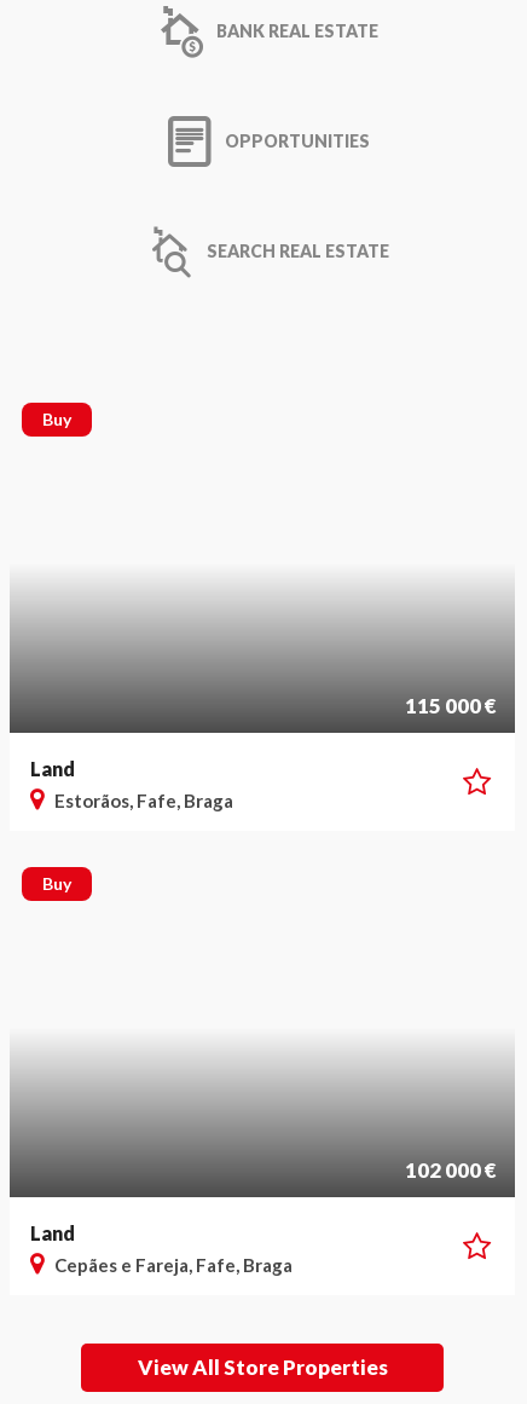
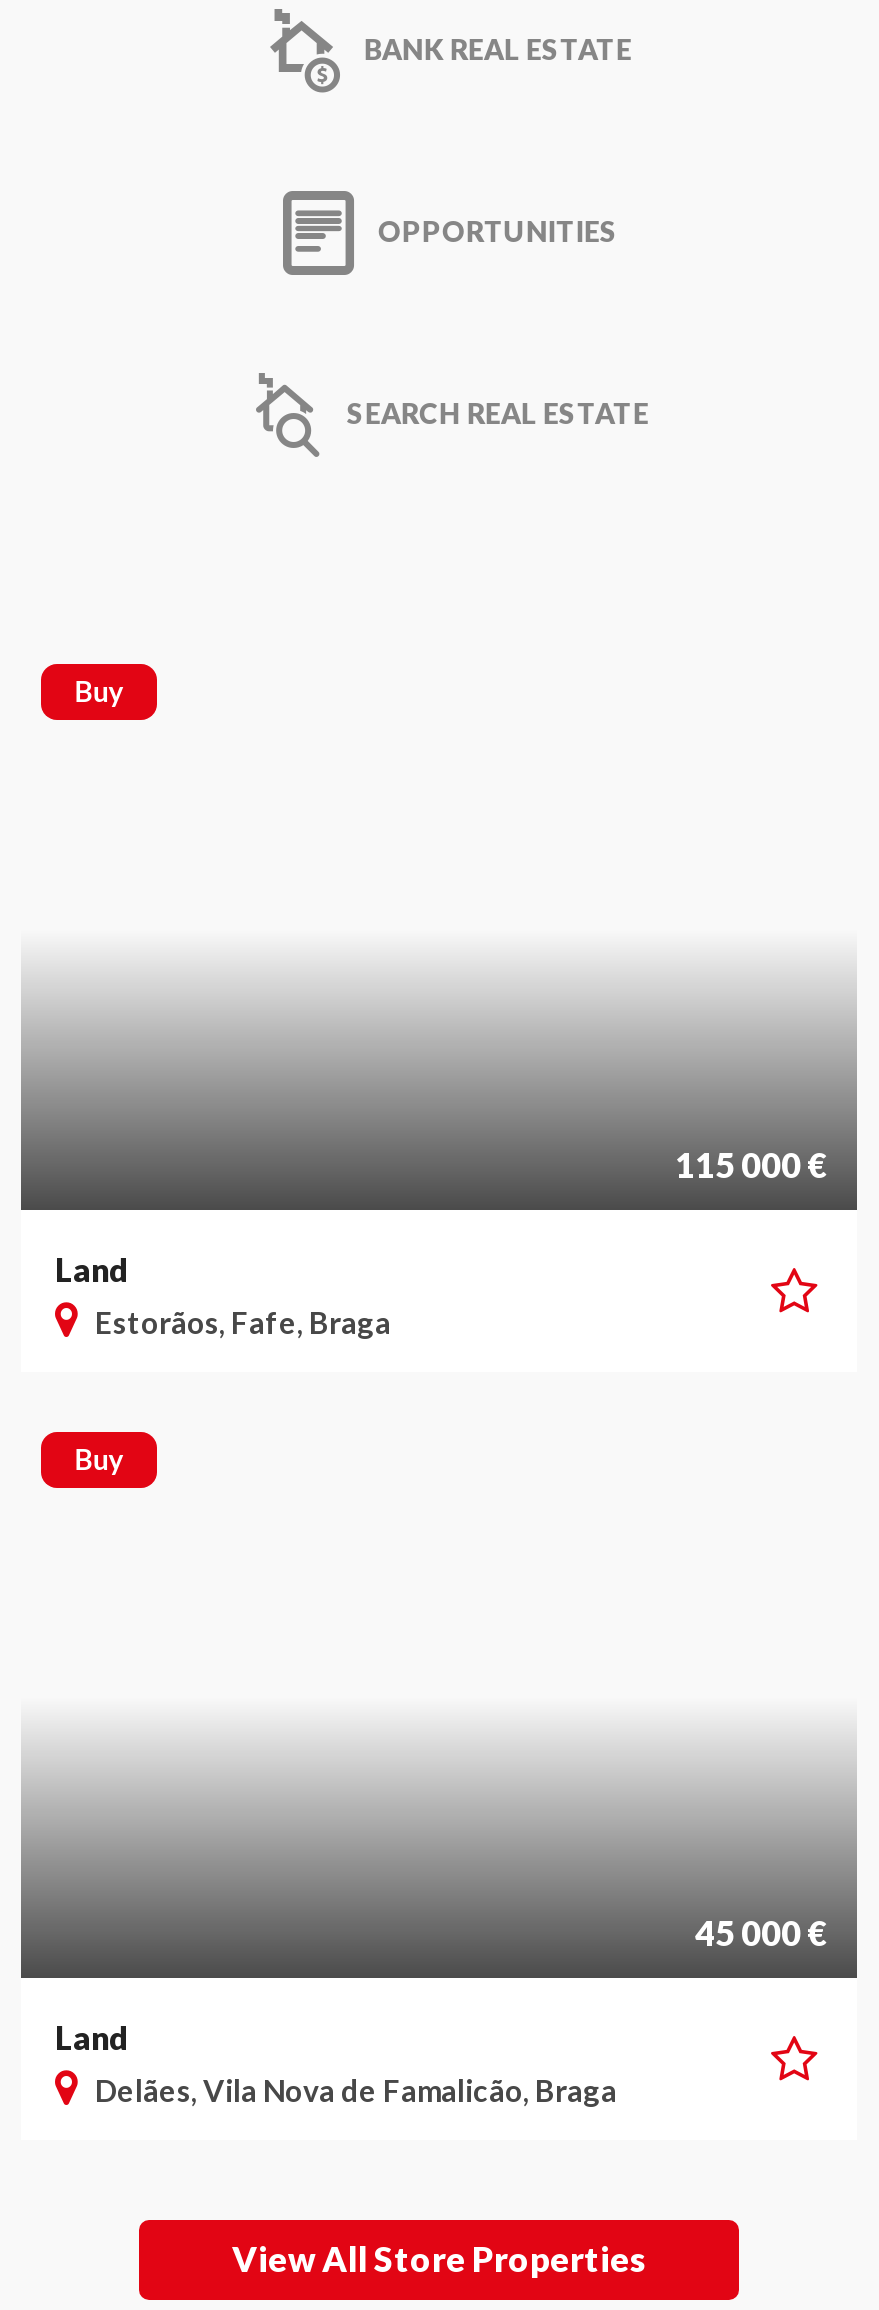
[405,1158,497,1183] 102 000 € -> [695,1912,827,1954] 45 000 €
[54,1254,293,1276] Cepães e Fareja, Fafe, Braga -> [95,2072,617,2108] Delães, Vila Nova de Famalicão, Braga

